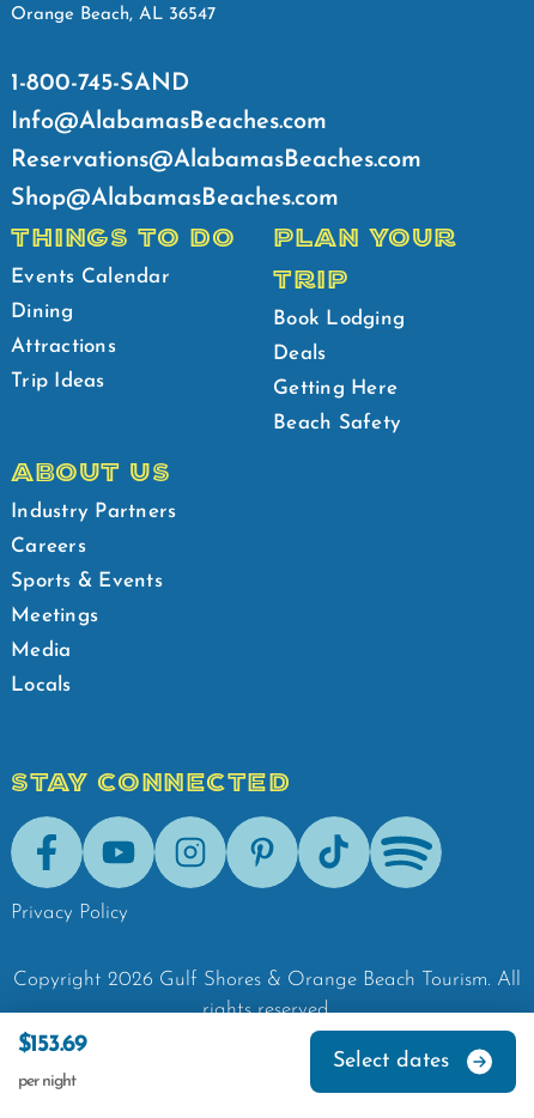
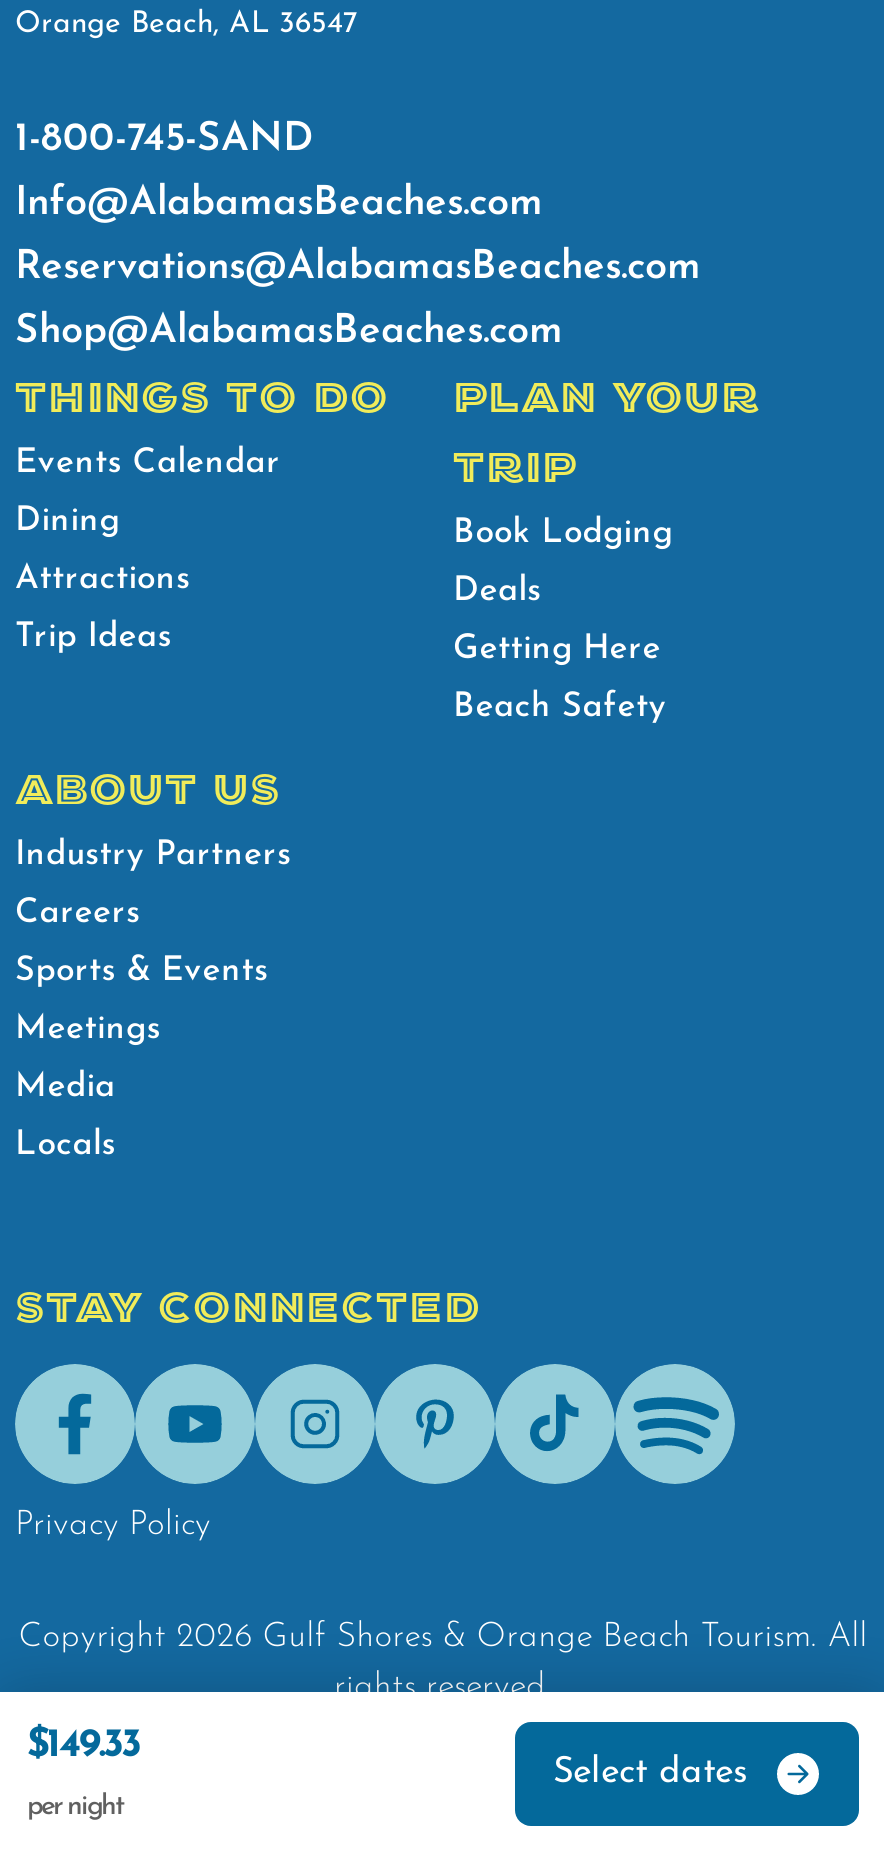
[18,1033,86,1057] $153.69 -> [27,1726,141,1766] $149.33

